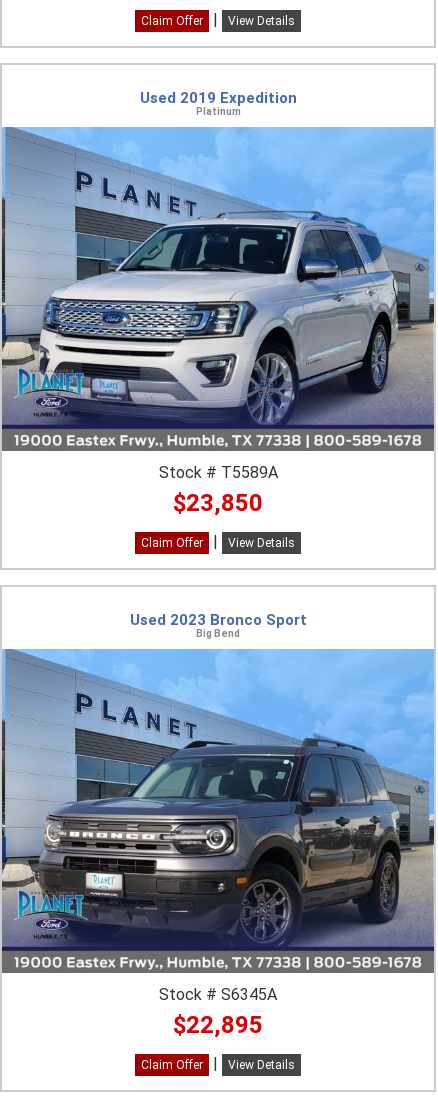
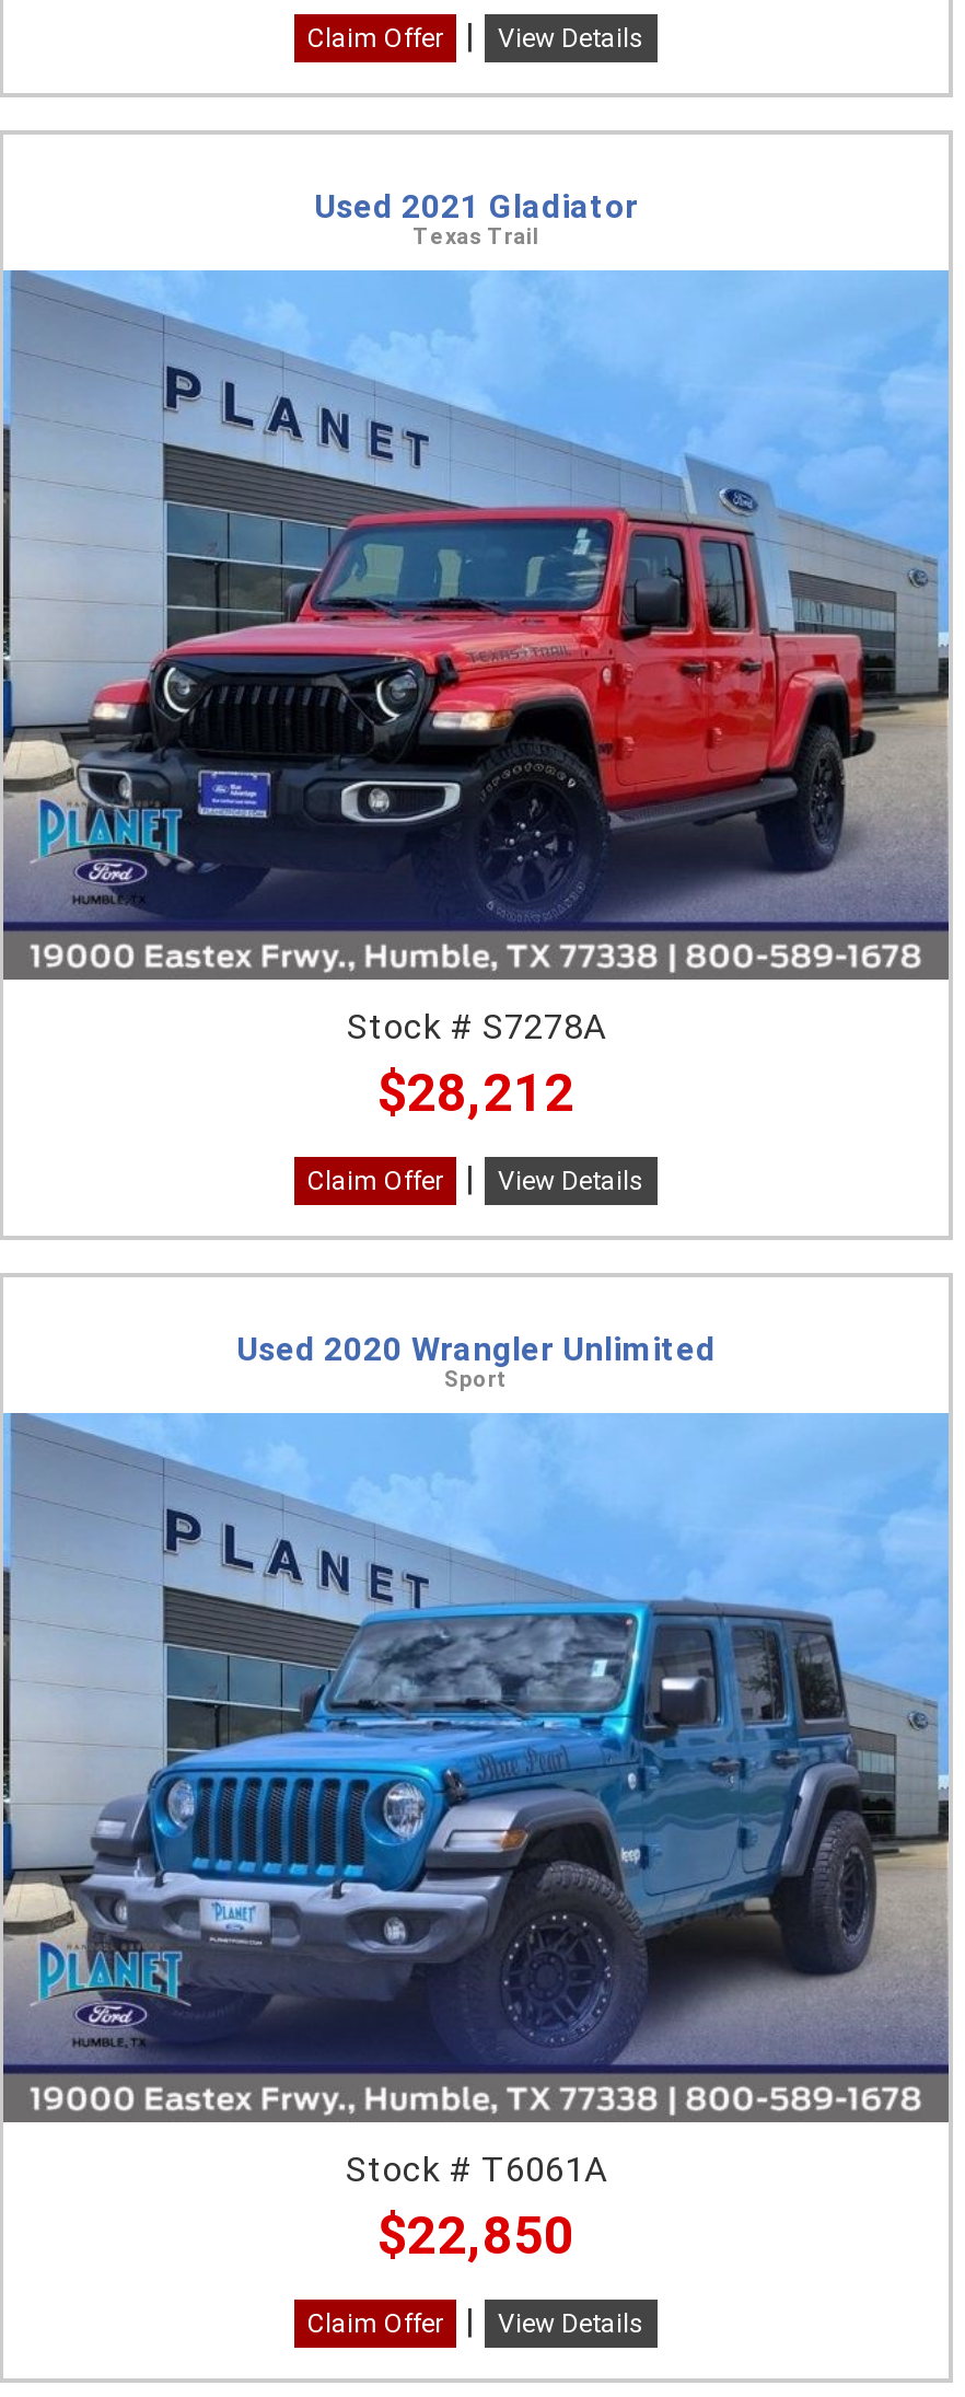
[139,89,296,117] Used 2019 Expedition | Platinum -> [314,187,638,248] Used 2021 Gladiator | Texas Trail
[35,210,400,517] [image] | Stock # T5589A | $23,850 -> [78,454,876,1124] [image] | Stock # S7278A | $28,212
[129,611,306,639] Used 2023 Bronco Sport | Big Bend -> [236,1330,716,1391] Used 2020 Wrangler Unlimited | Sport
[35,735,400,1039] [image] | Stock # S6345A | $22,895 -> [75,1599,876,2267] [image] | Stock # T6061A | $22,850

